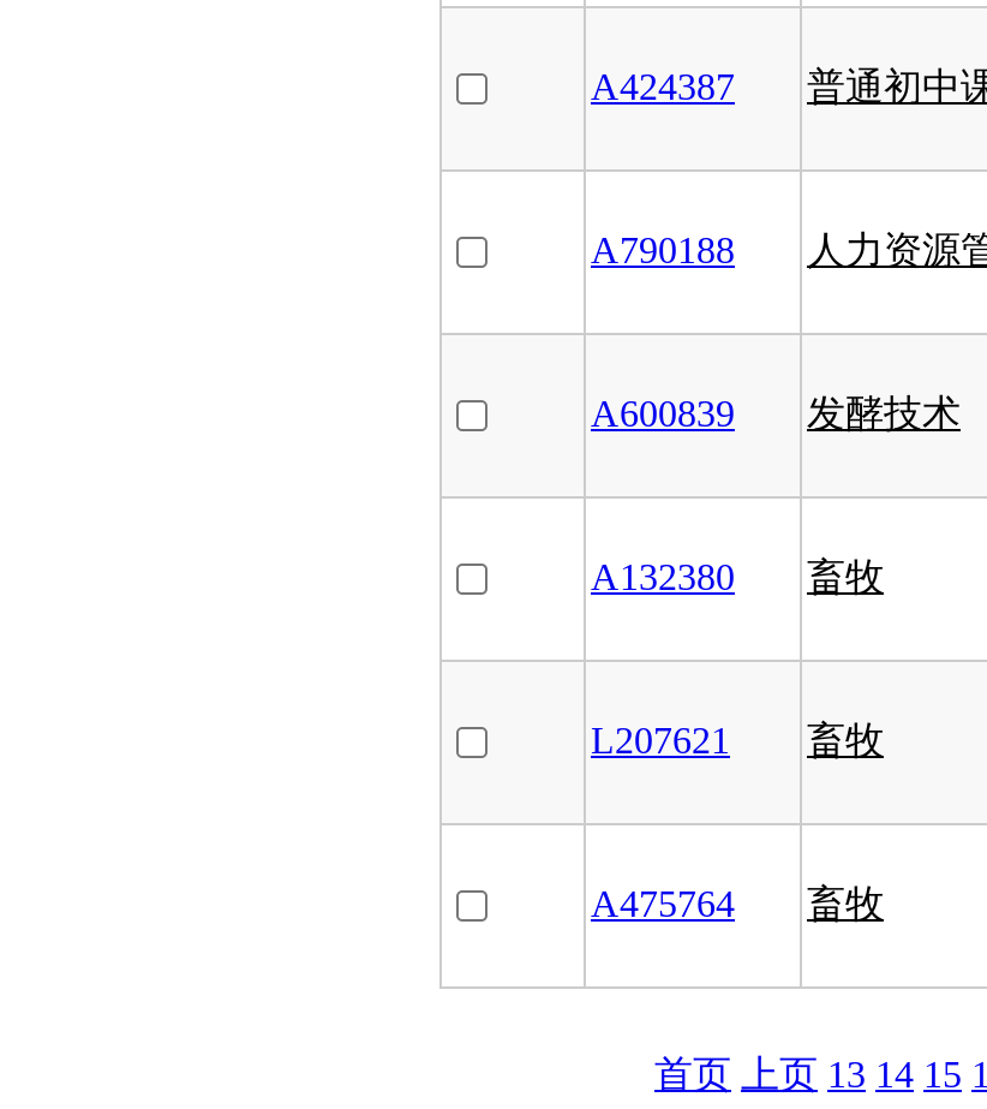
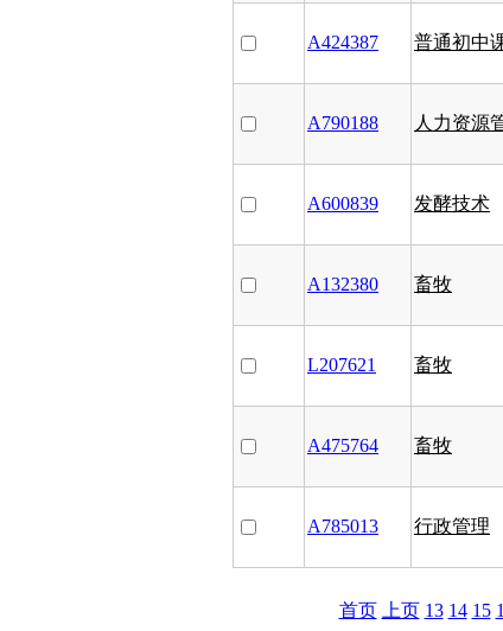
none -> [307,515,490,536] A785013 | 行政管理

